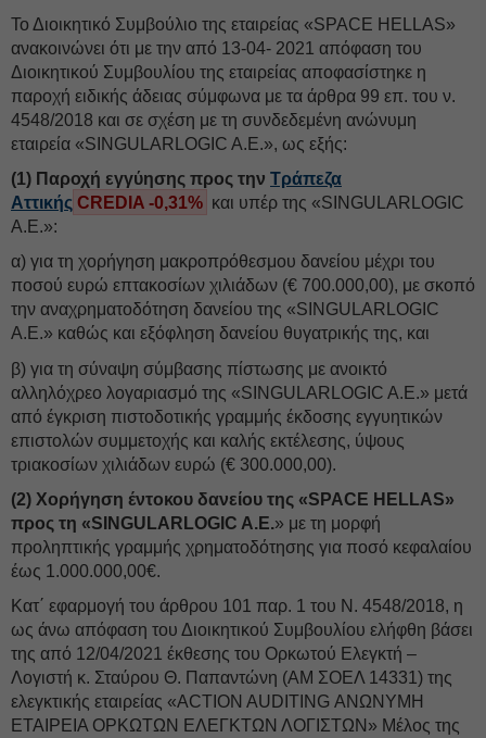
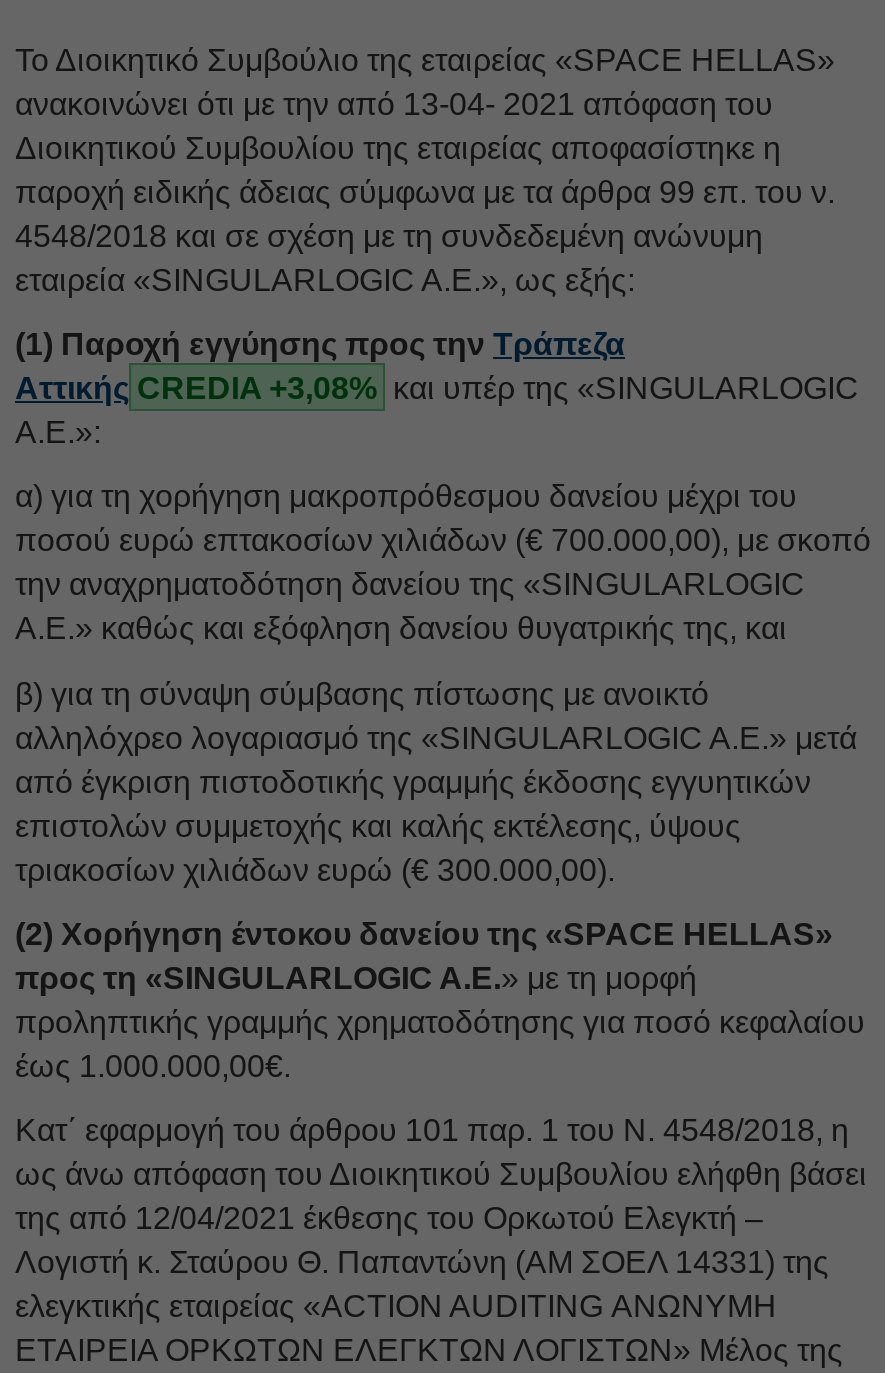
[11,193,464,212] Αττικής CREDIA -0,31% και υπέρ της «SINGULARLOGIC -> [15,371,859,405] Αττικής CREDIA +3,08% και υπέρ της «SINGULARLOGIC

